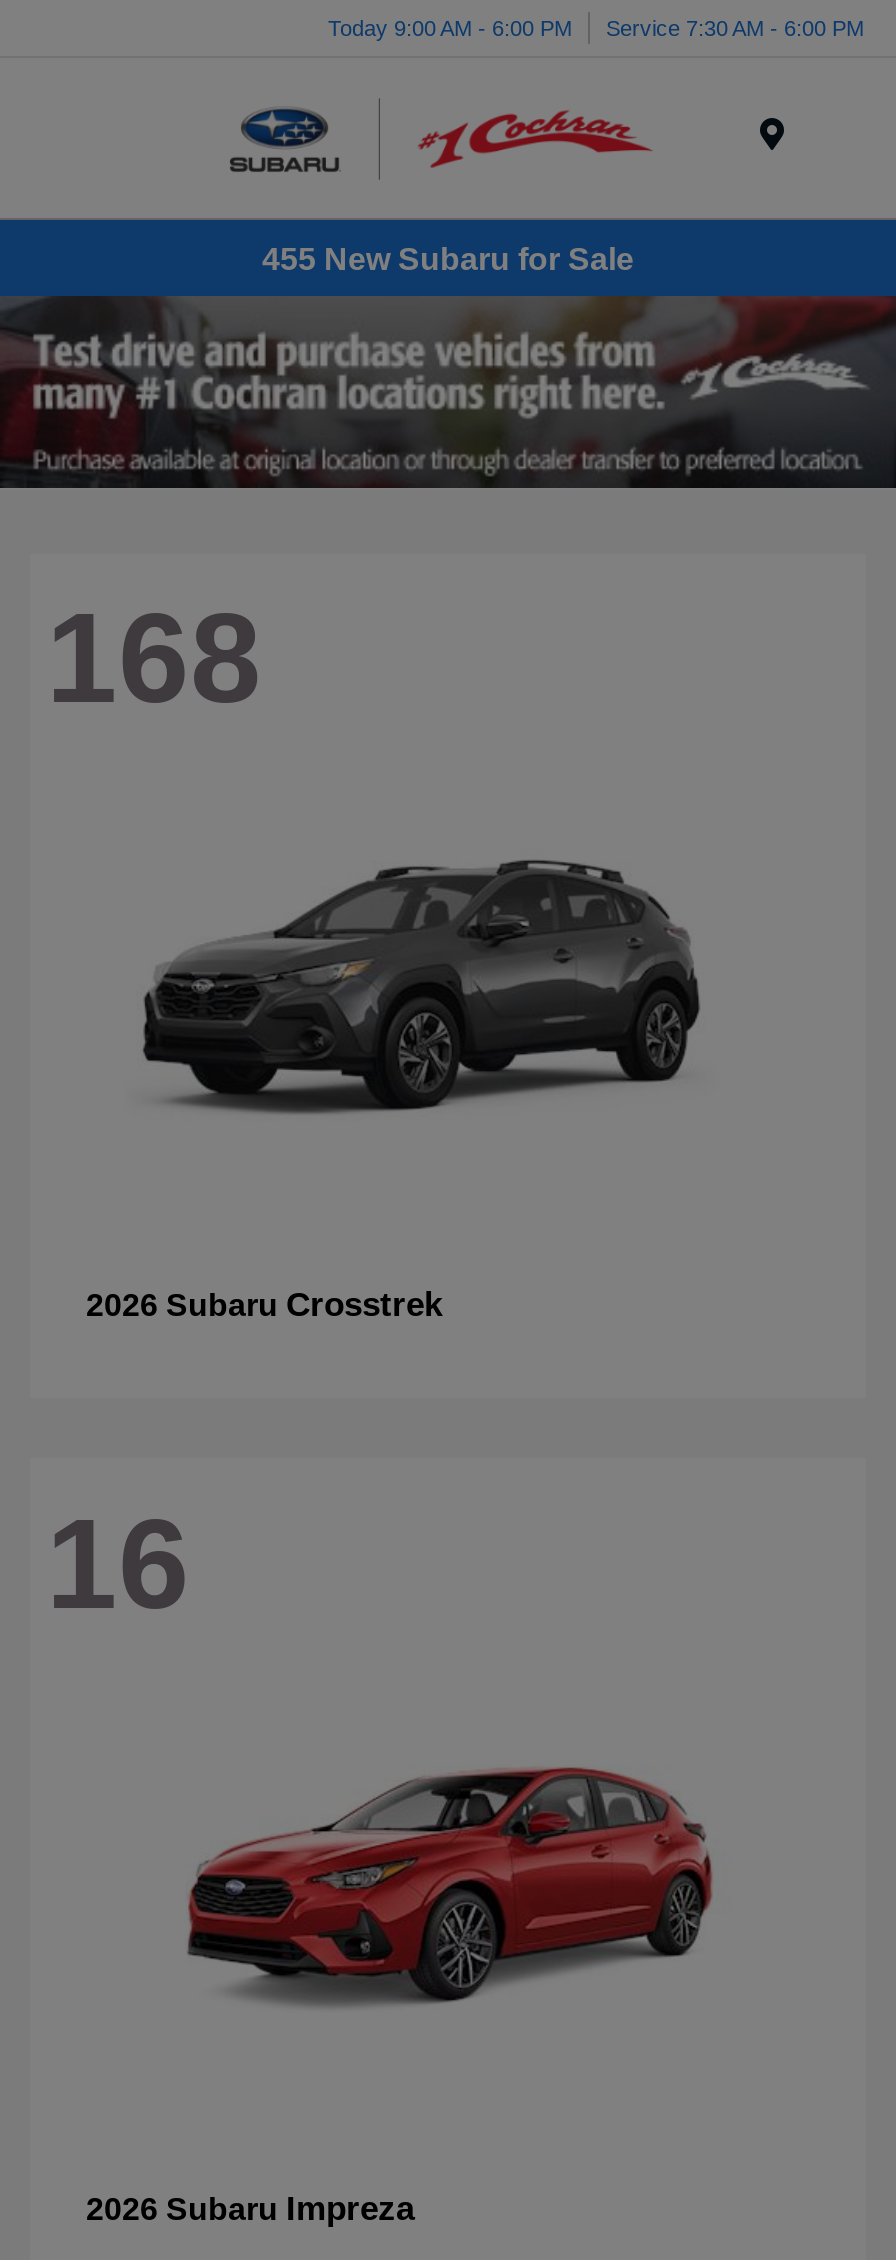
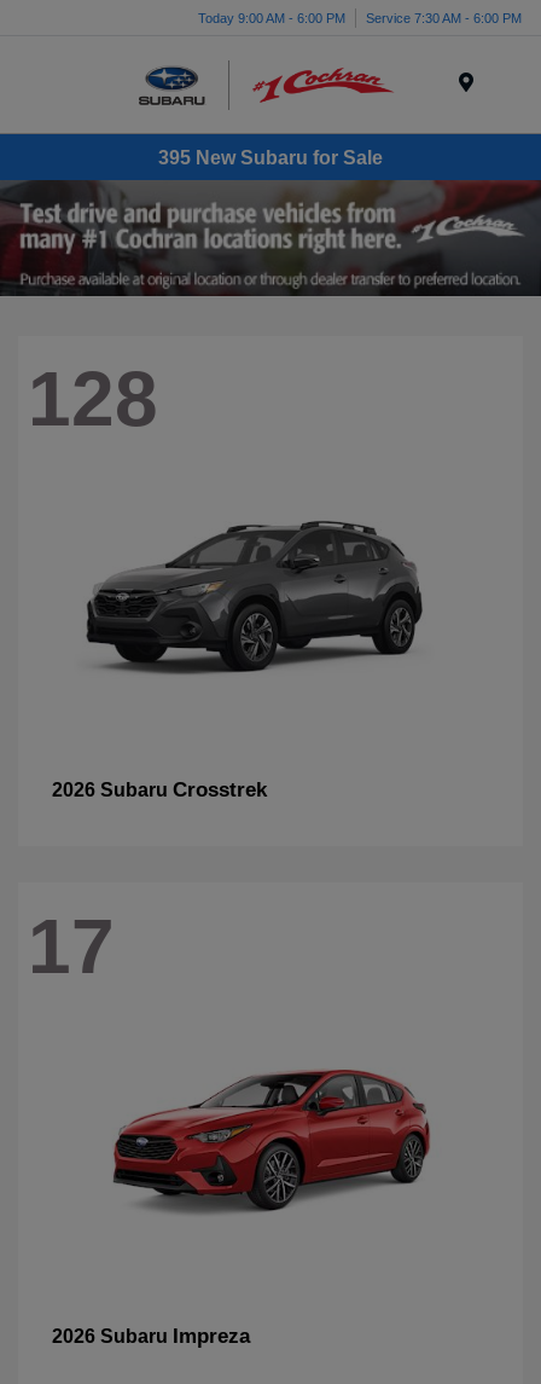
[262,241,634,275] 455 New Subaru for Sale -> [158,147,383,168] 395 New Subaru for Sale
[46,586,262,730] 168 -> [28,356,158,443] 128
[46,1491,190,1635] 16 -> [28,902,115,989] 17

